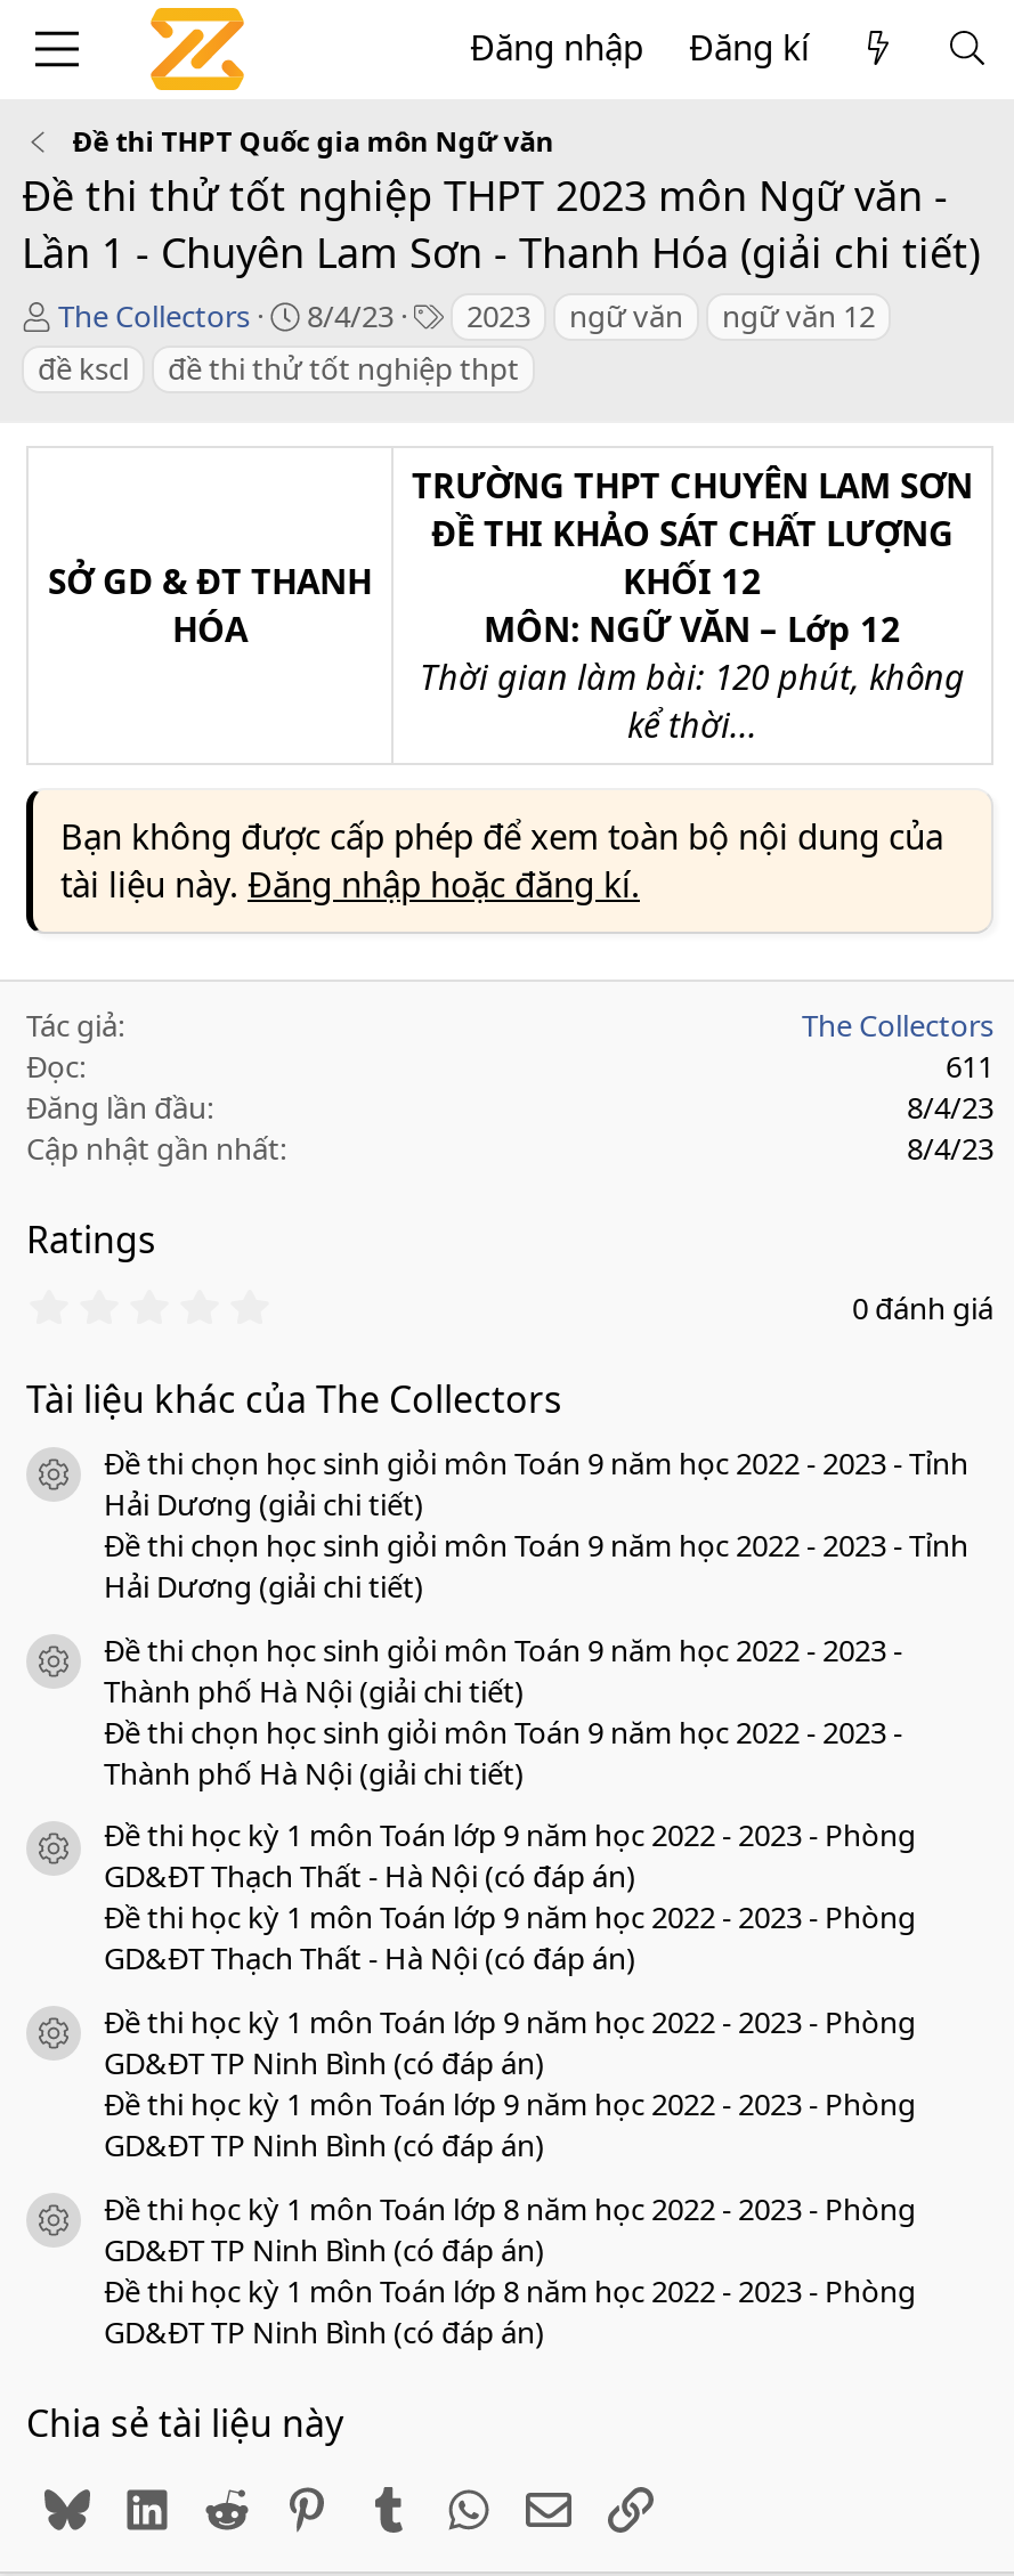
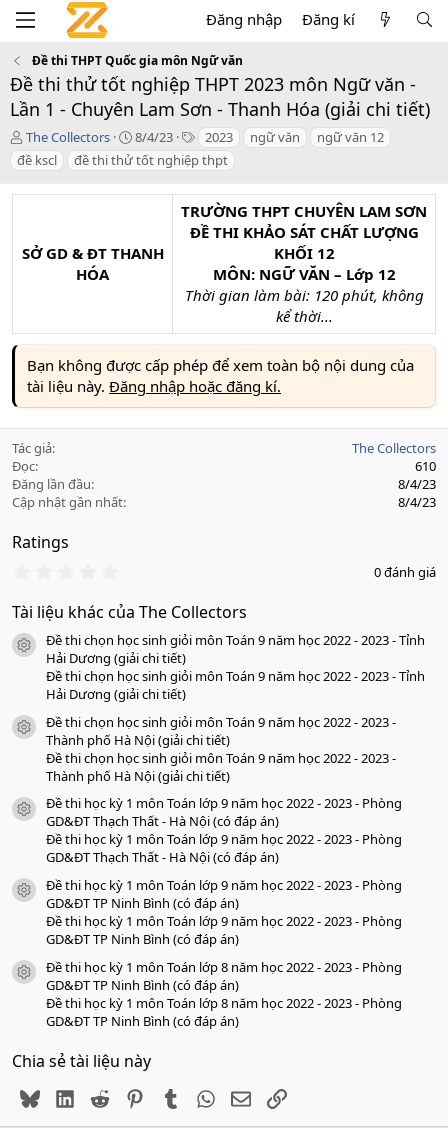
[946,1046,993,1087] 611 -> [415,457,436,475] 610

